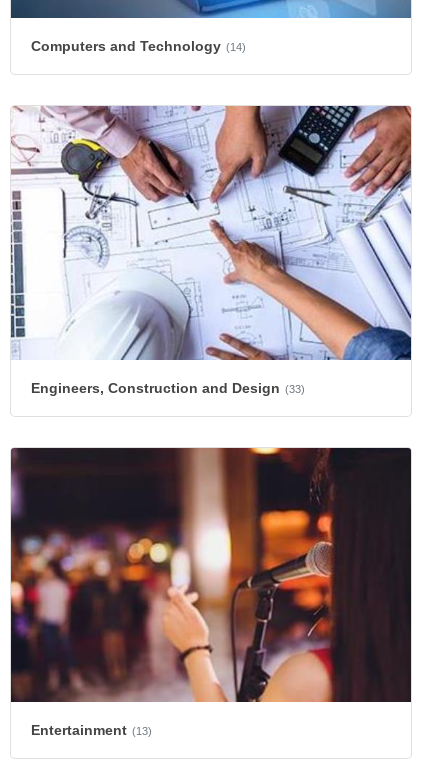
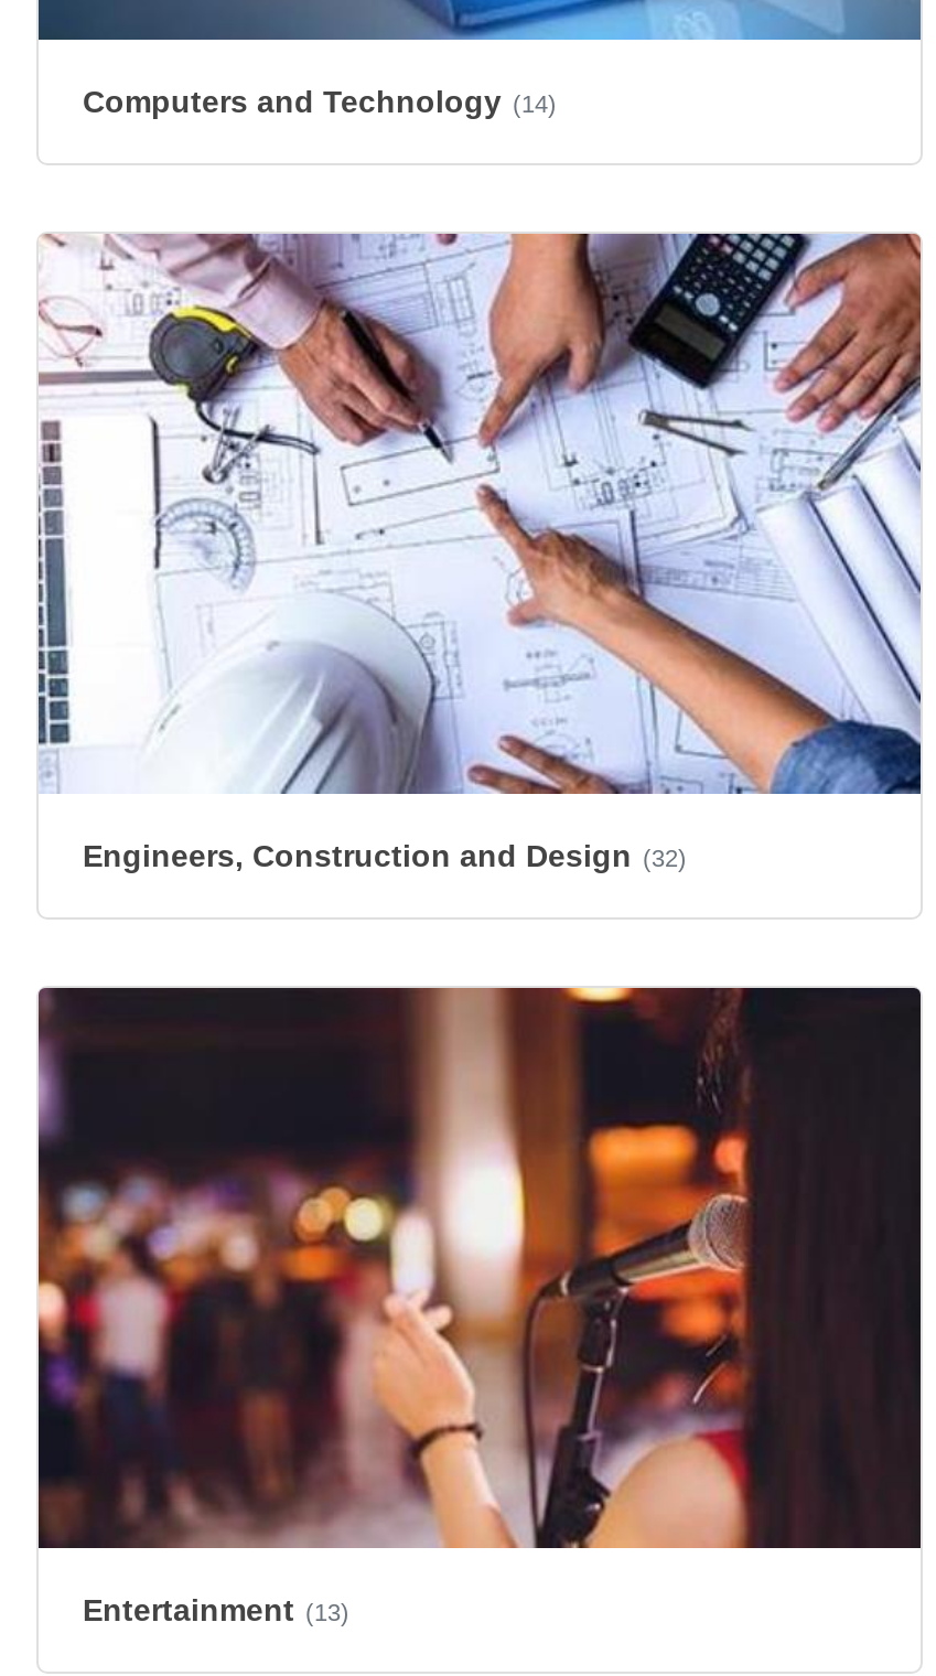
[31,380,305,396] Engineers, Construction and Design (33) -> [83,838,687,873] Engineers, Construction and Design (32)

